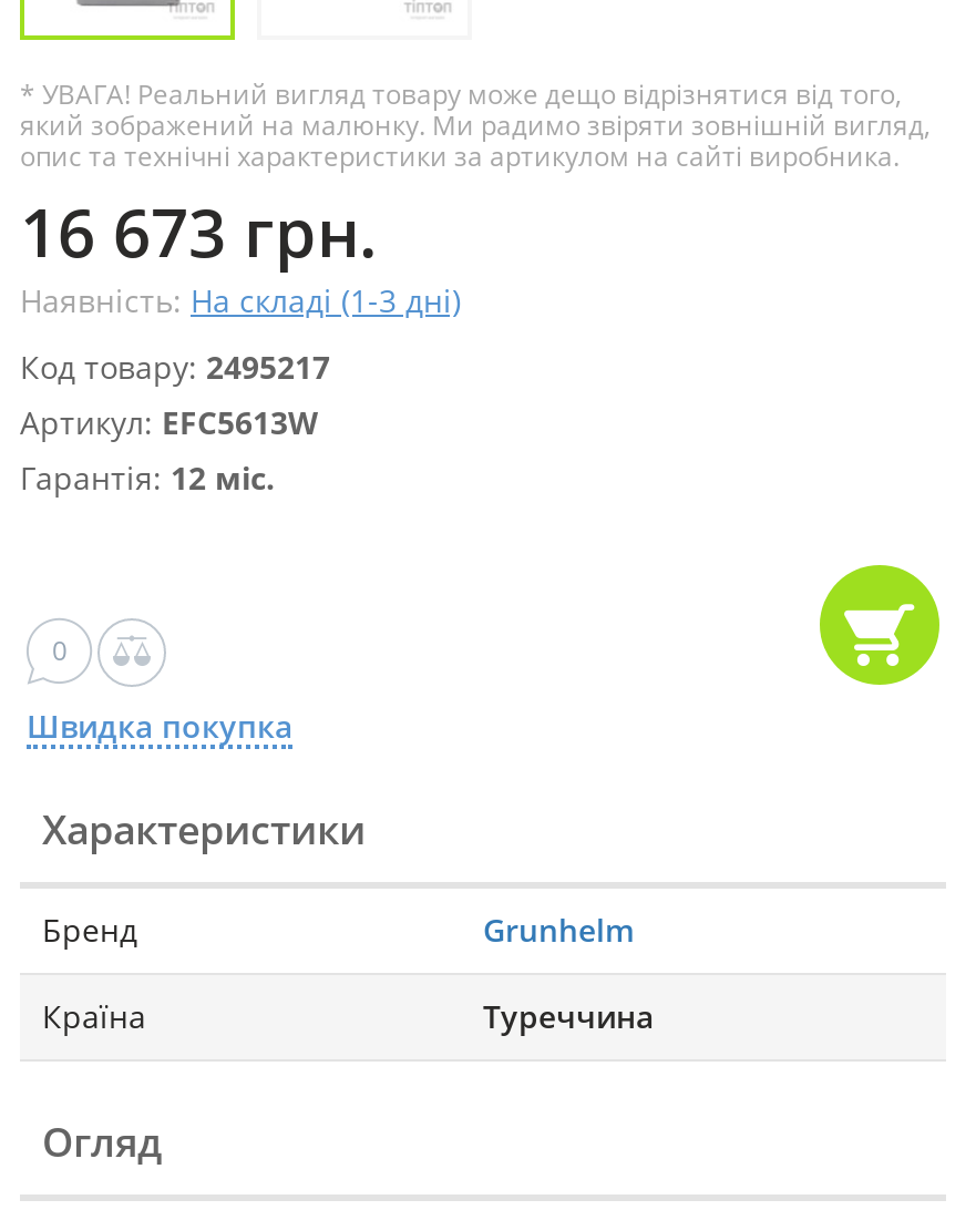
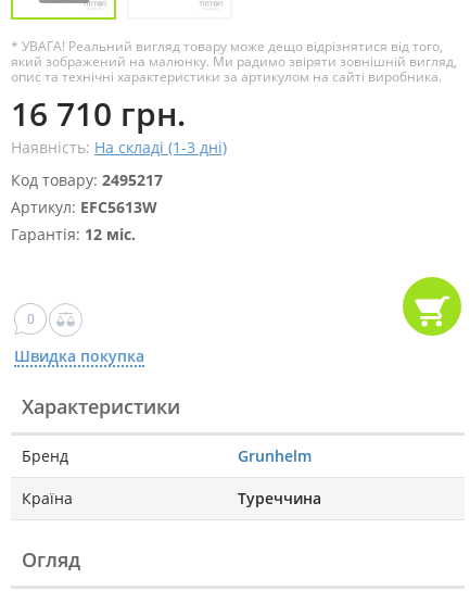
[20,187,377,277] 16 673 грн. -> [11,91,186,136] 16 710 грн.

